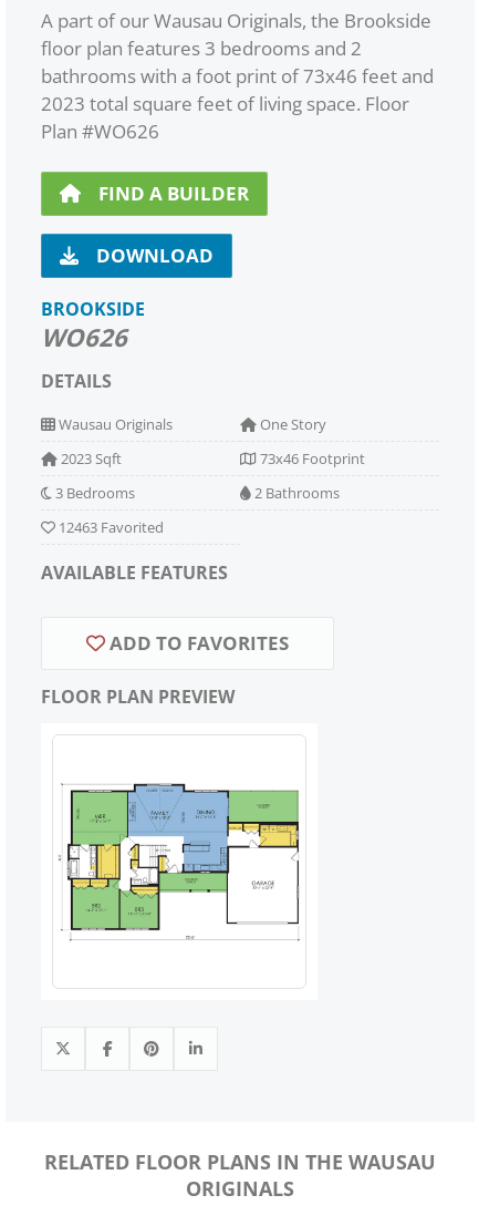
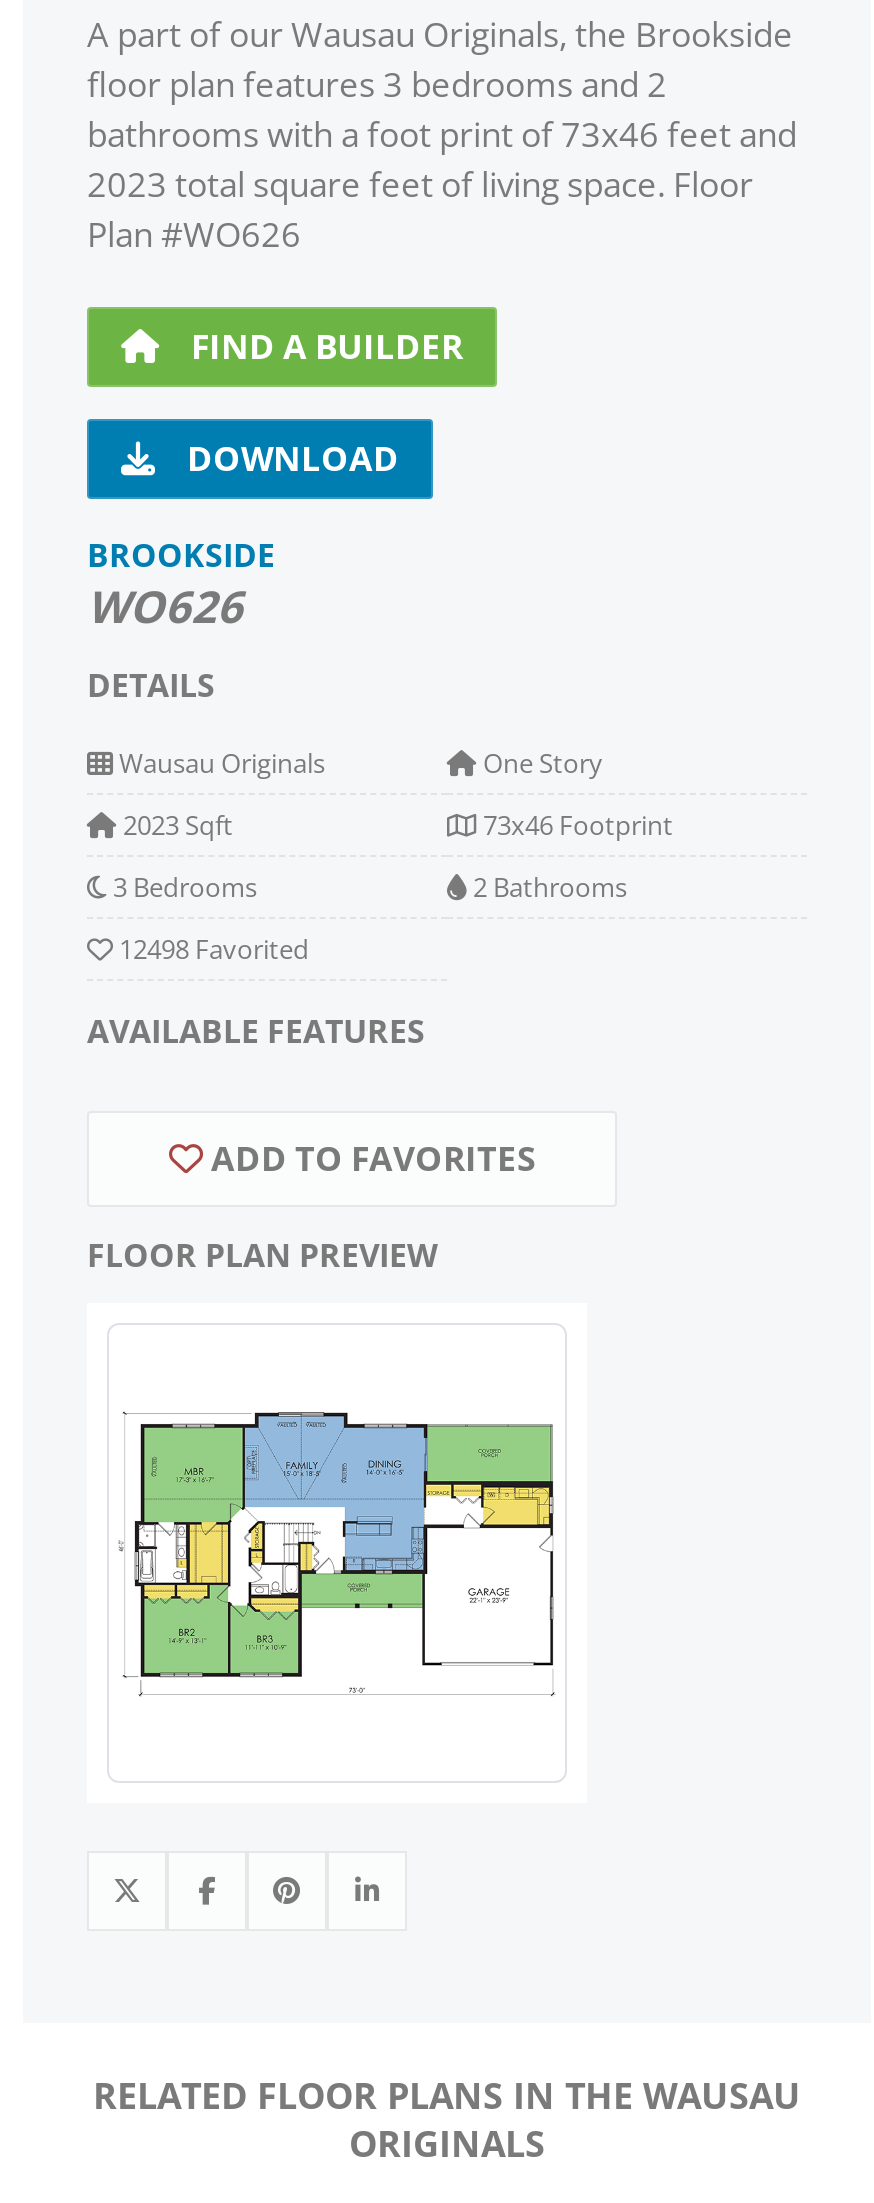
[55,517,164,537] 12463 Favorited -> [113,931,309,967] 12498 Favorited

